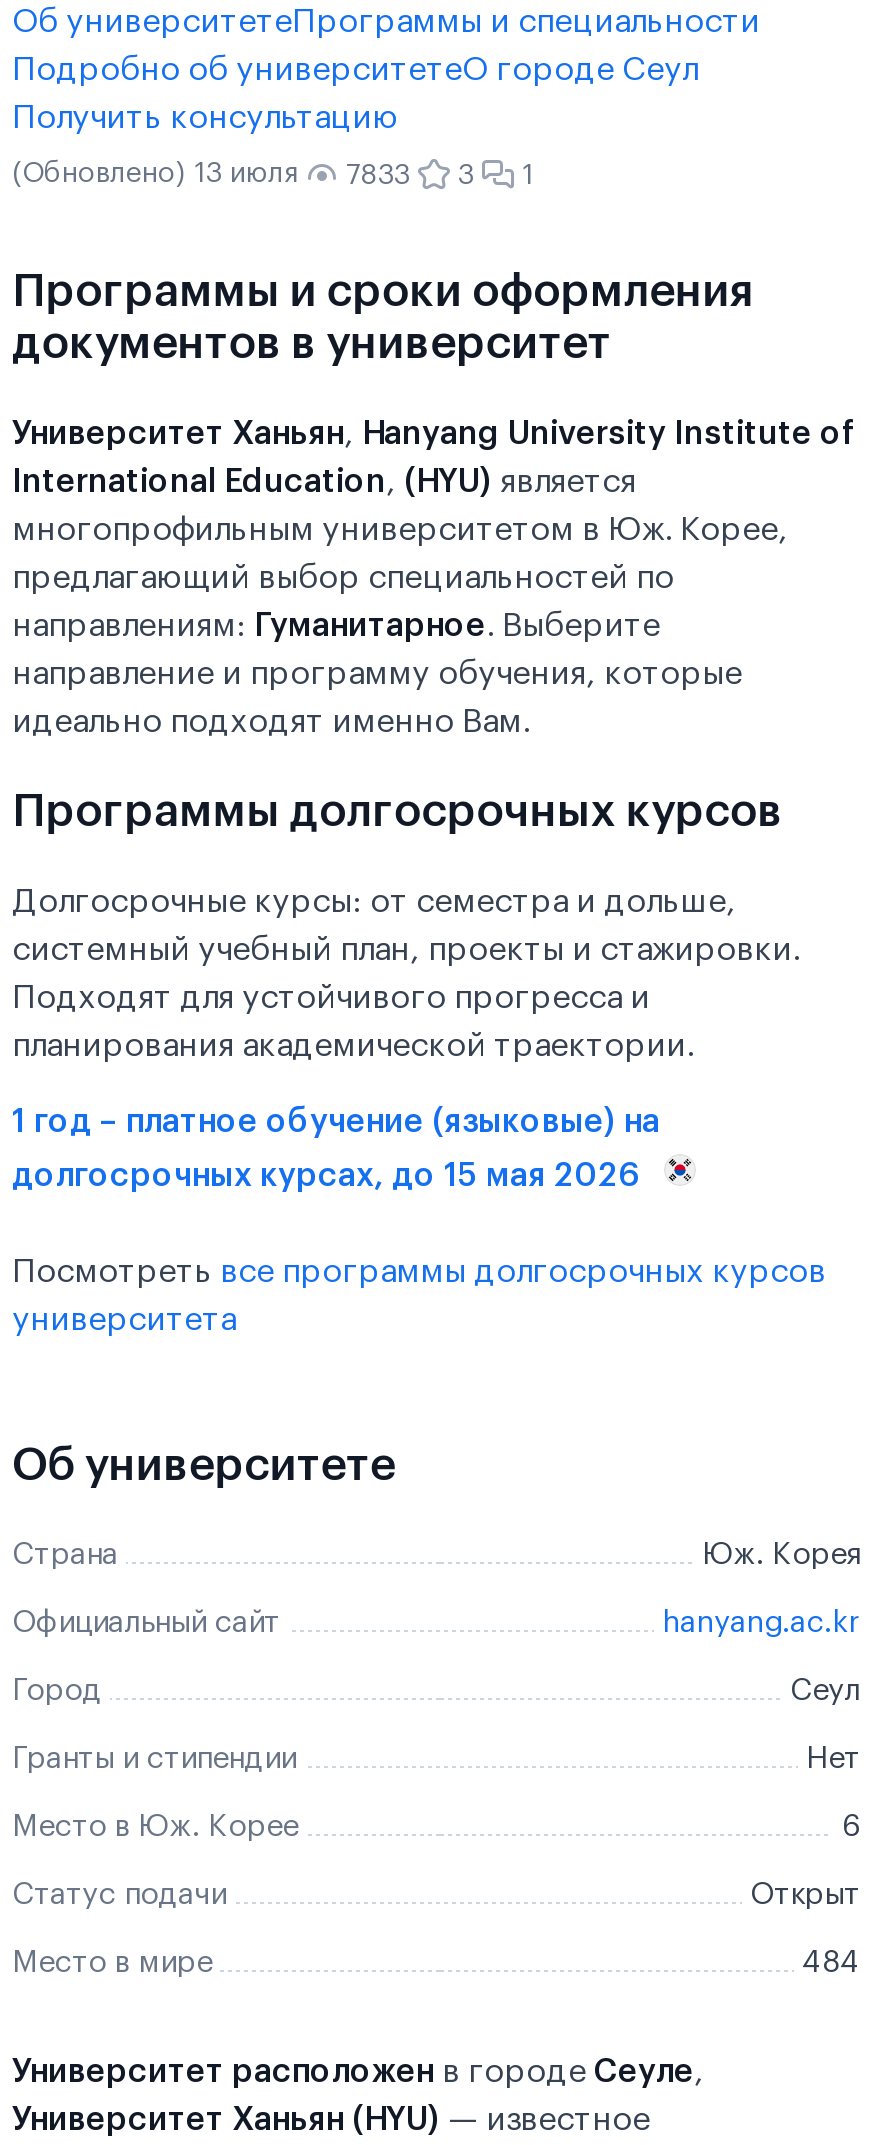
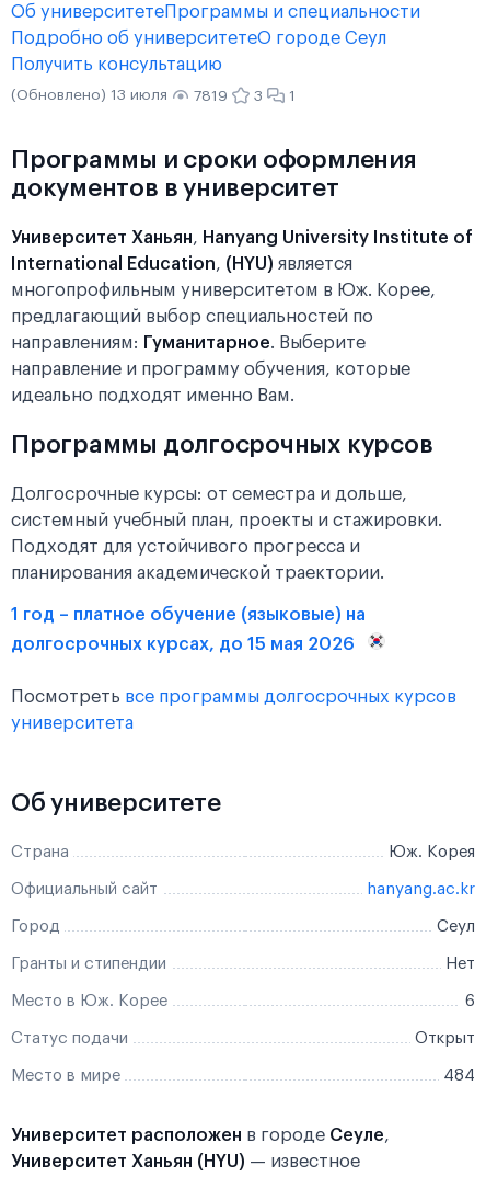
[12,160,534,190] (Обновлено) 13 июля 7833 3 1 -> [11,88,296,104] (Обновлено) 13 июля 7819 3 1

